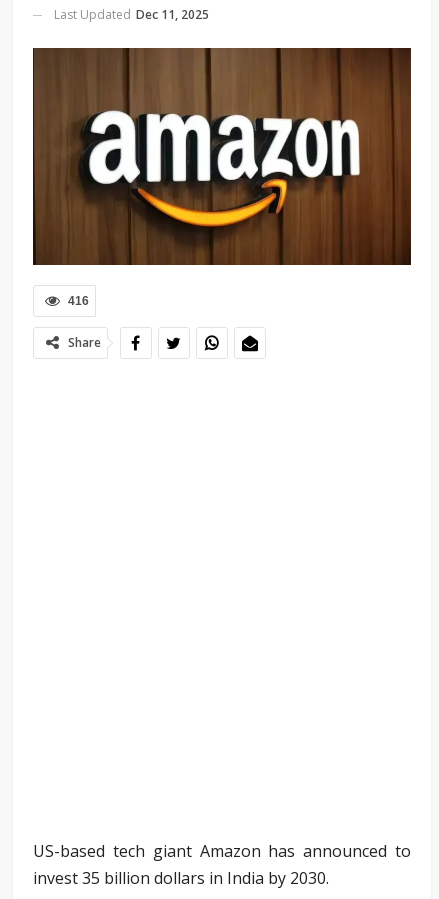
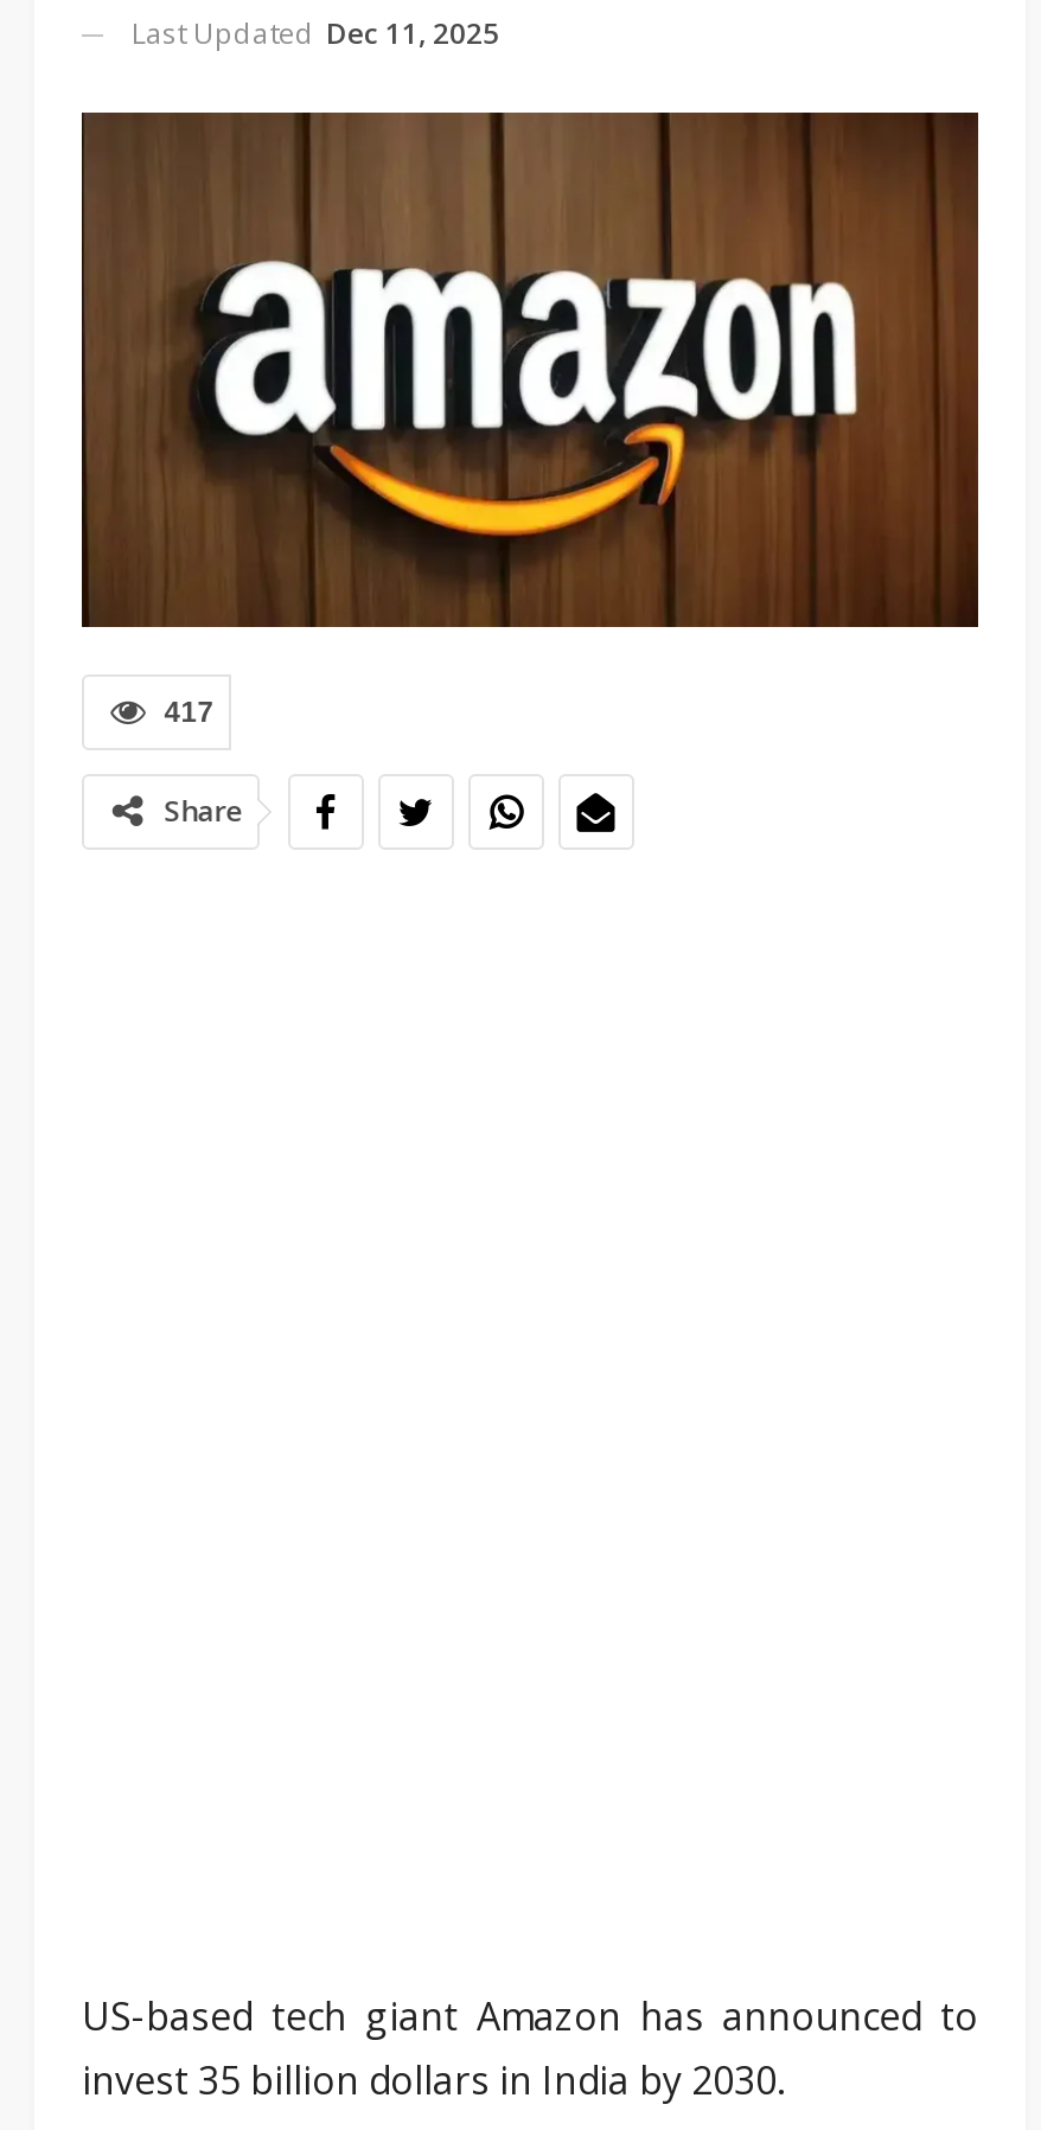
[68,293,89,307] 416 -> [164,695,214,728] 417

